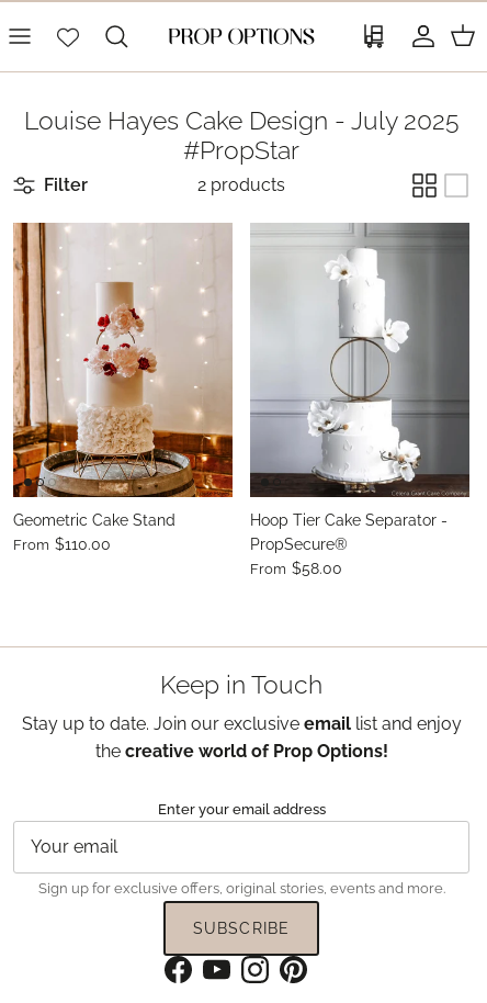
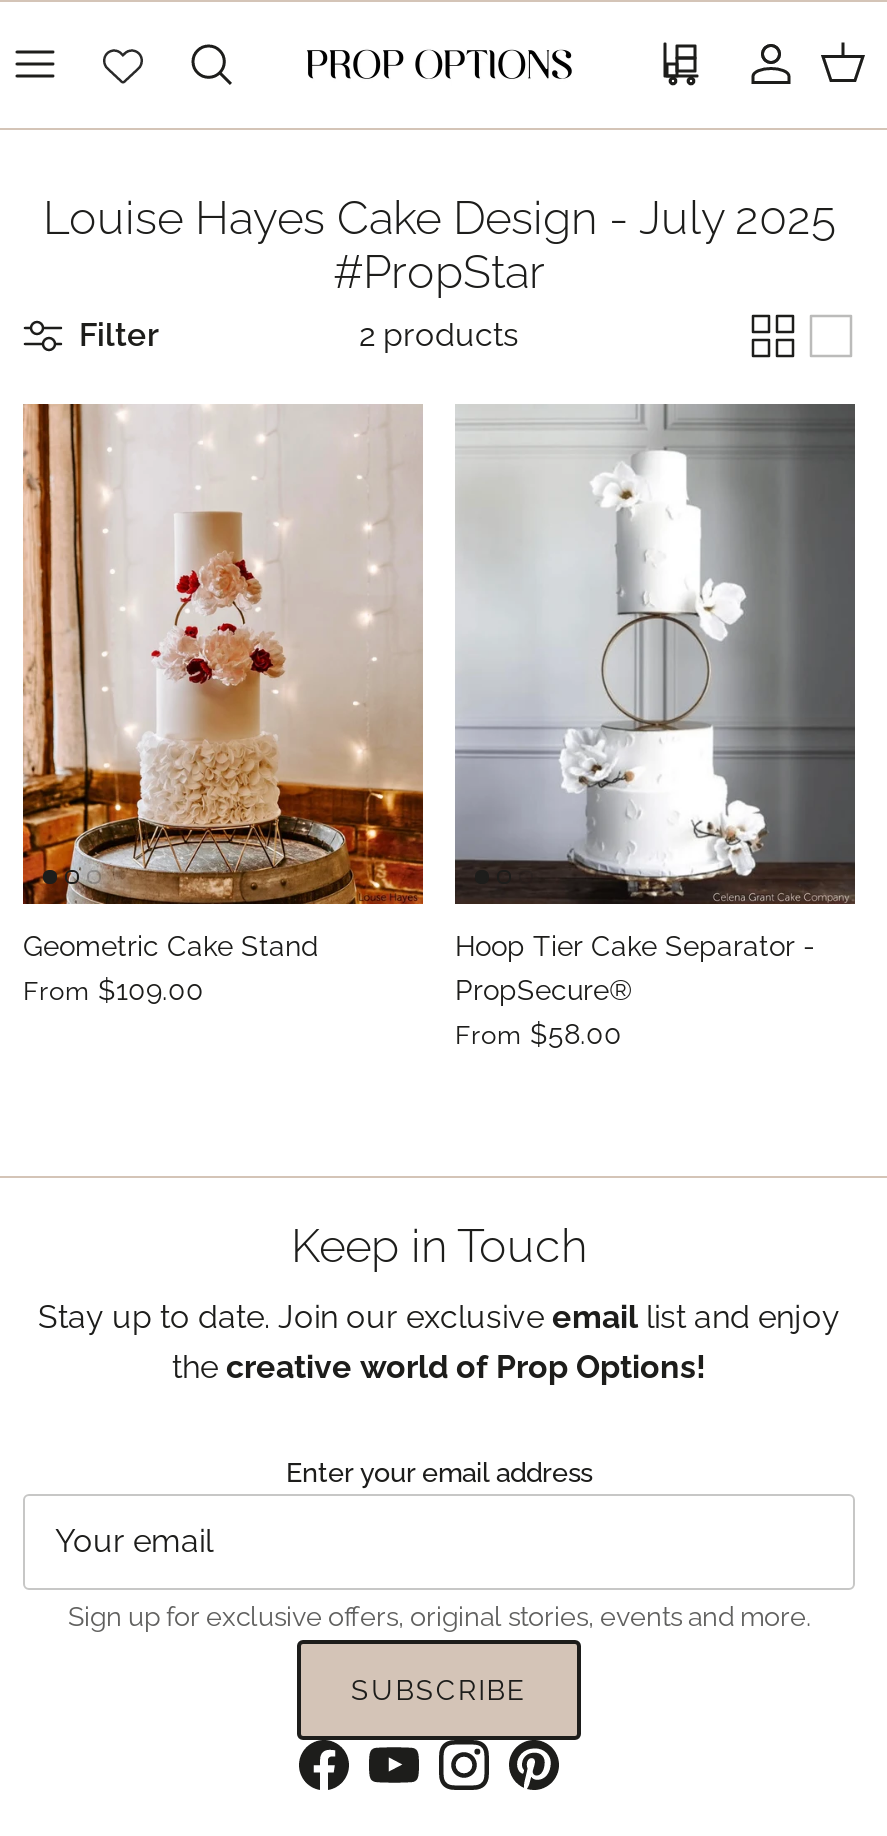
[13,536,110,553] From $110.00 -> [23,974,204,1006] From $109.00

